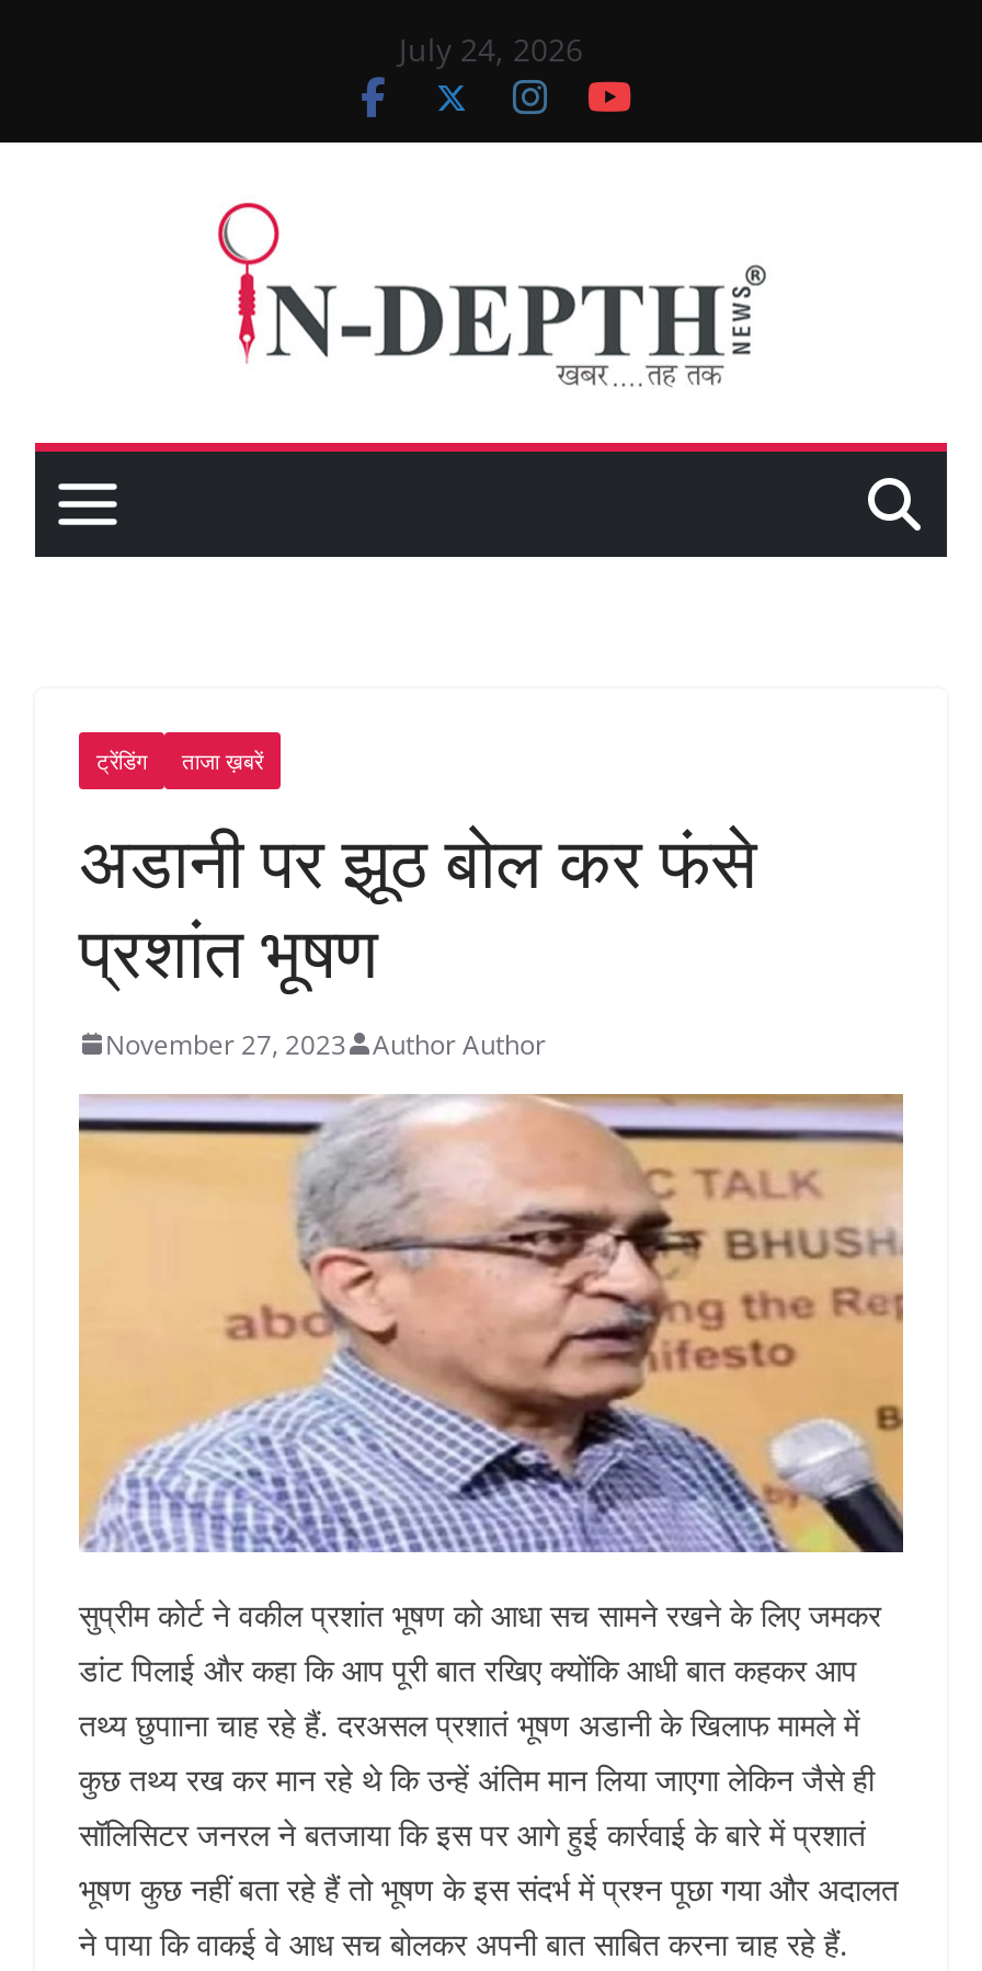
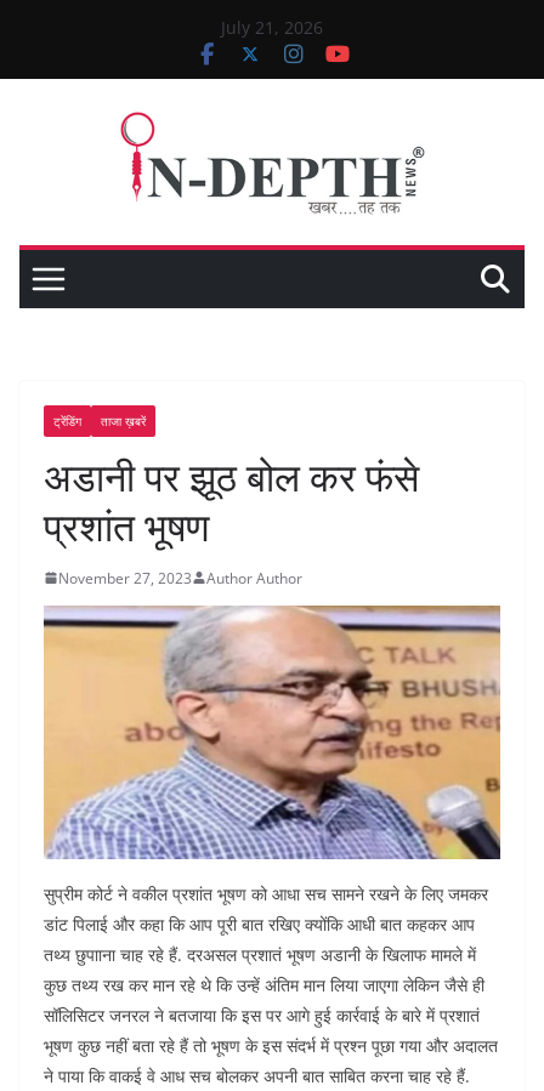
[399,29,583,70] July 24, 2026 -> [221,16,323,39] July 21, 2026

